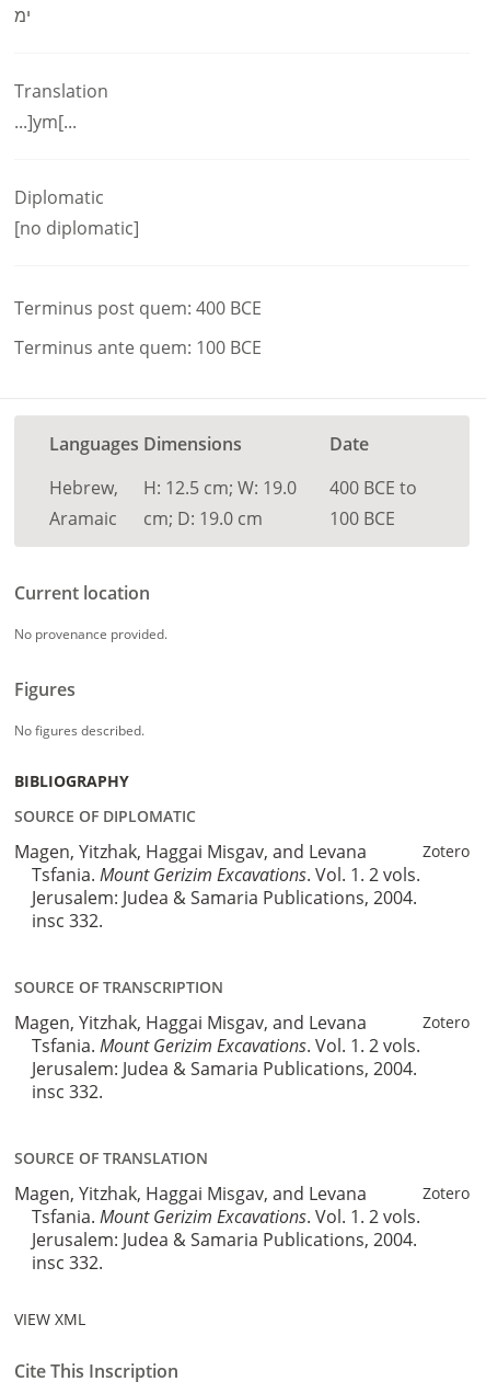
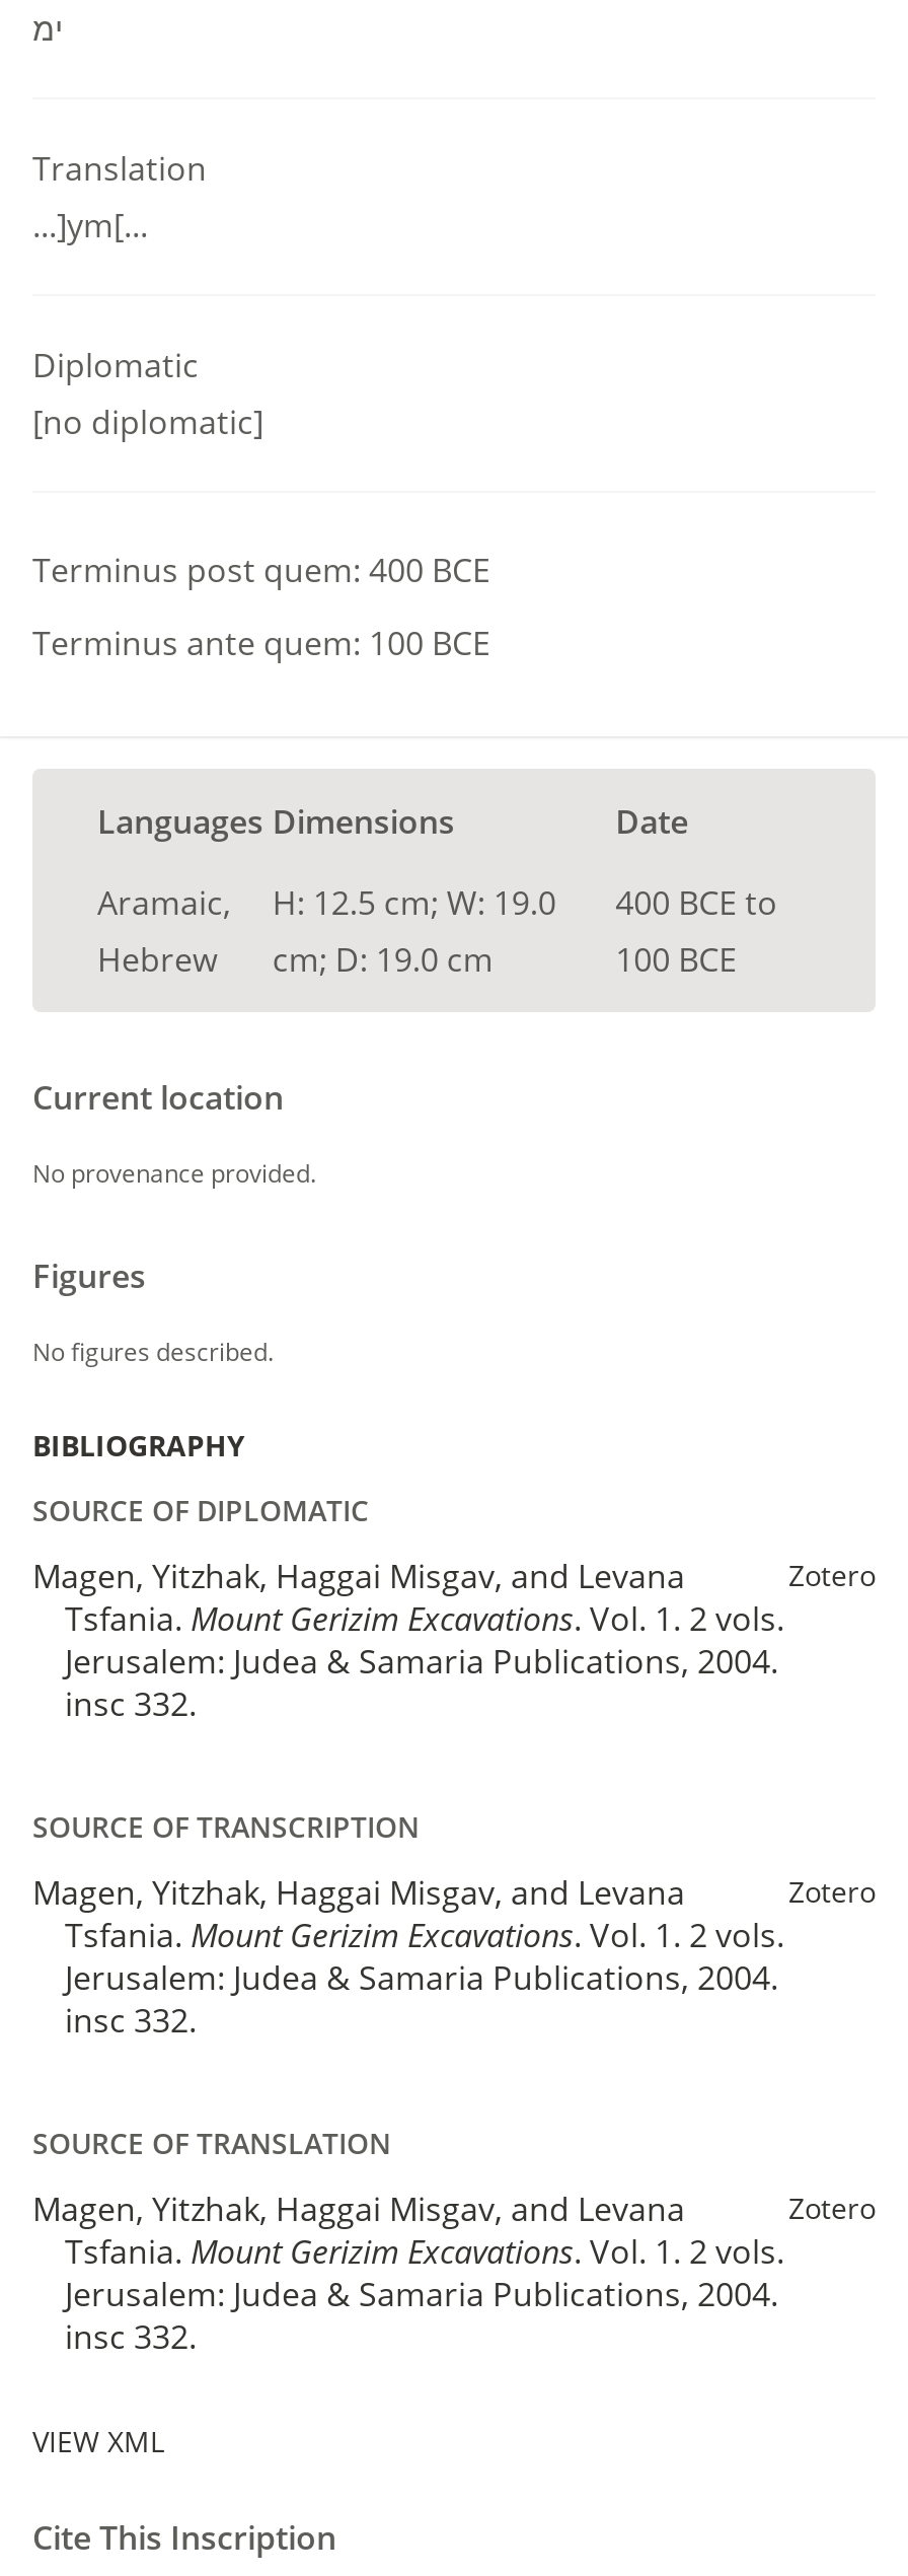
[49,476,118,531] Hebrew, | Aramaic -> [97,881,231,982] Aramaic, | Hebrew

